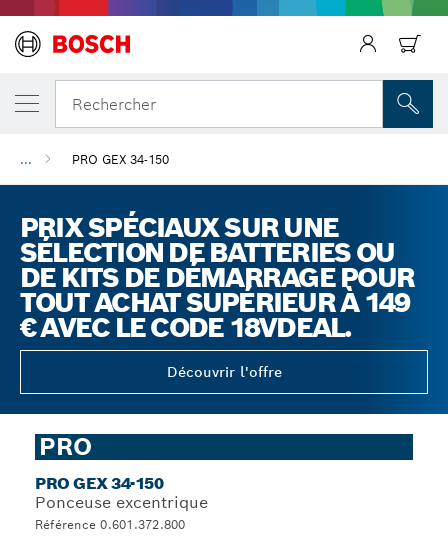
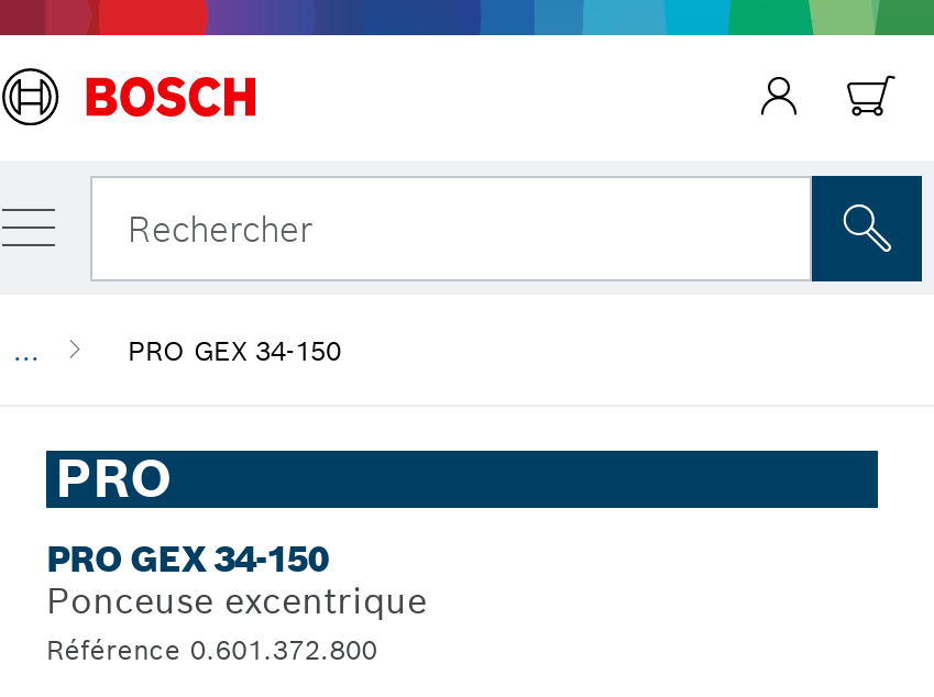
[3,184,445,415] [image] | PRIX SPÉCIAUX SUR UNE | SÉLECTION DE BATTERIES OU | DE KITS DE DÉMARRAGE POUR | TOUT ACHAT SUPÉRIEUR À 149 | € AVEC LE CODE 18VDEAL. | Découvrir l'offre -> none

